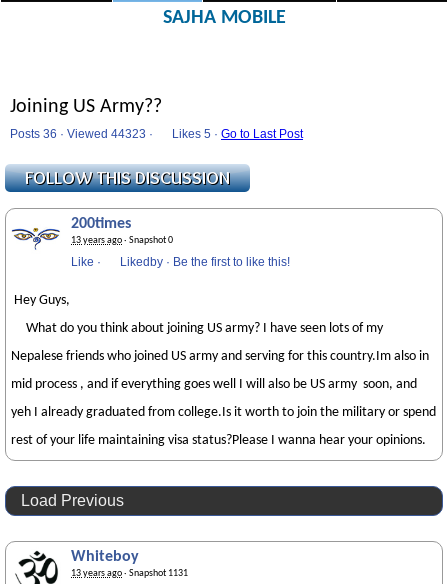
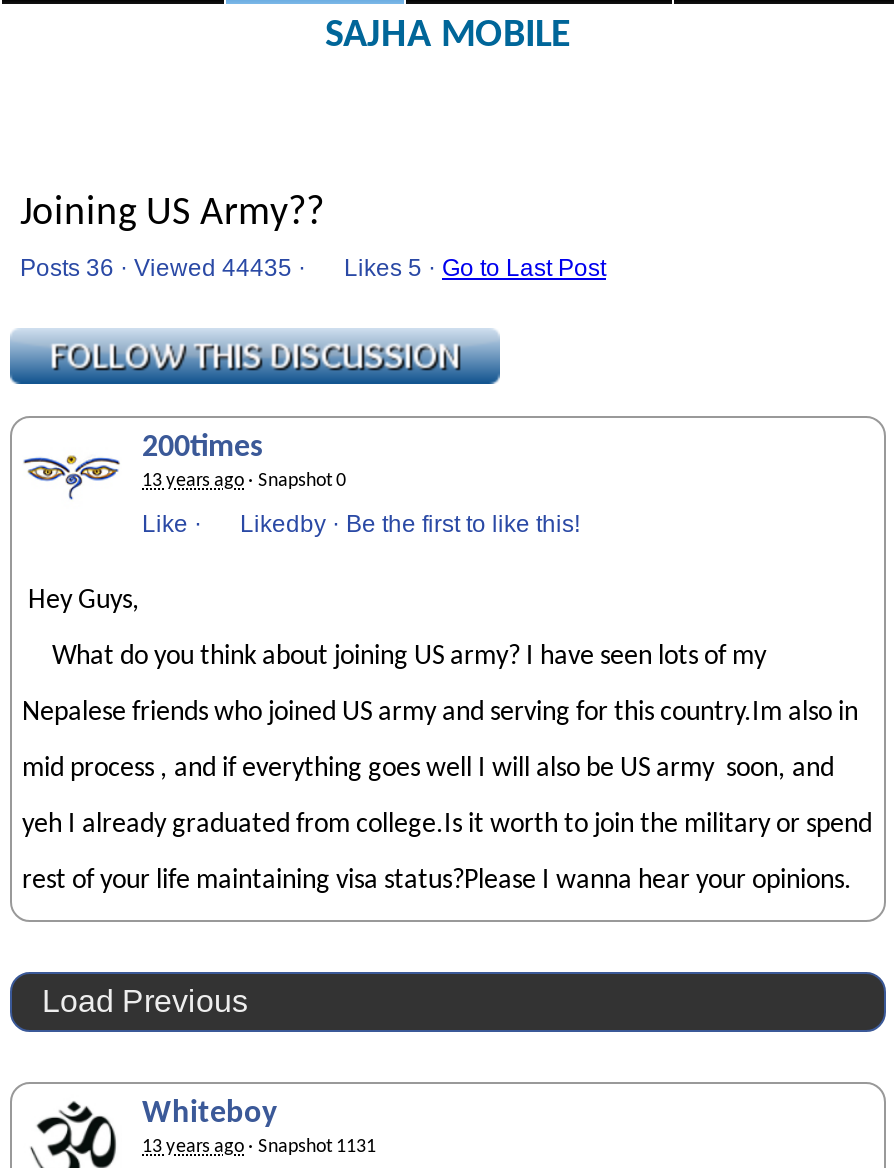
[10,127,303,141] Posts 36 · Viewed 44323 · Likes 5 · Go to Last Post -> [20,254,606,282] Posts 36 · Viewed 44435 · Likes 5 · Go to Last Post

